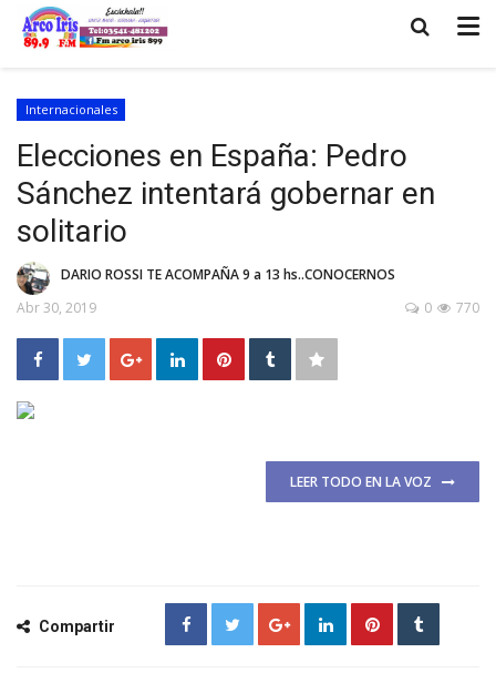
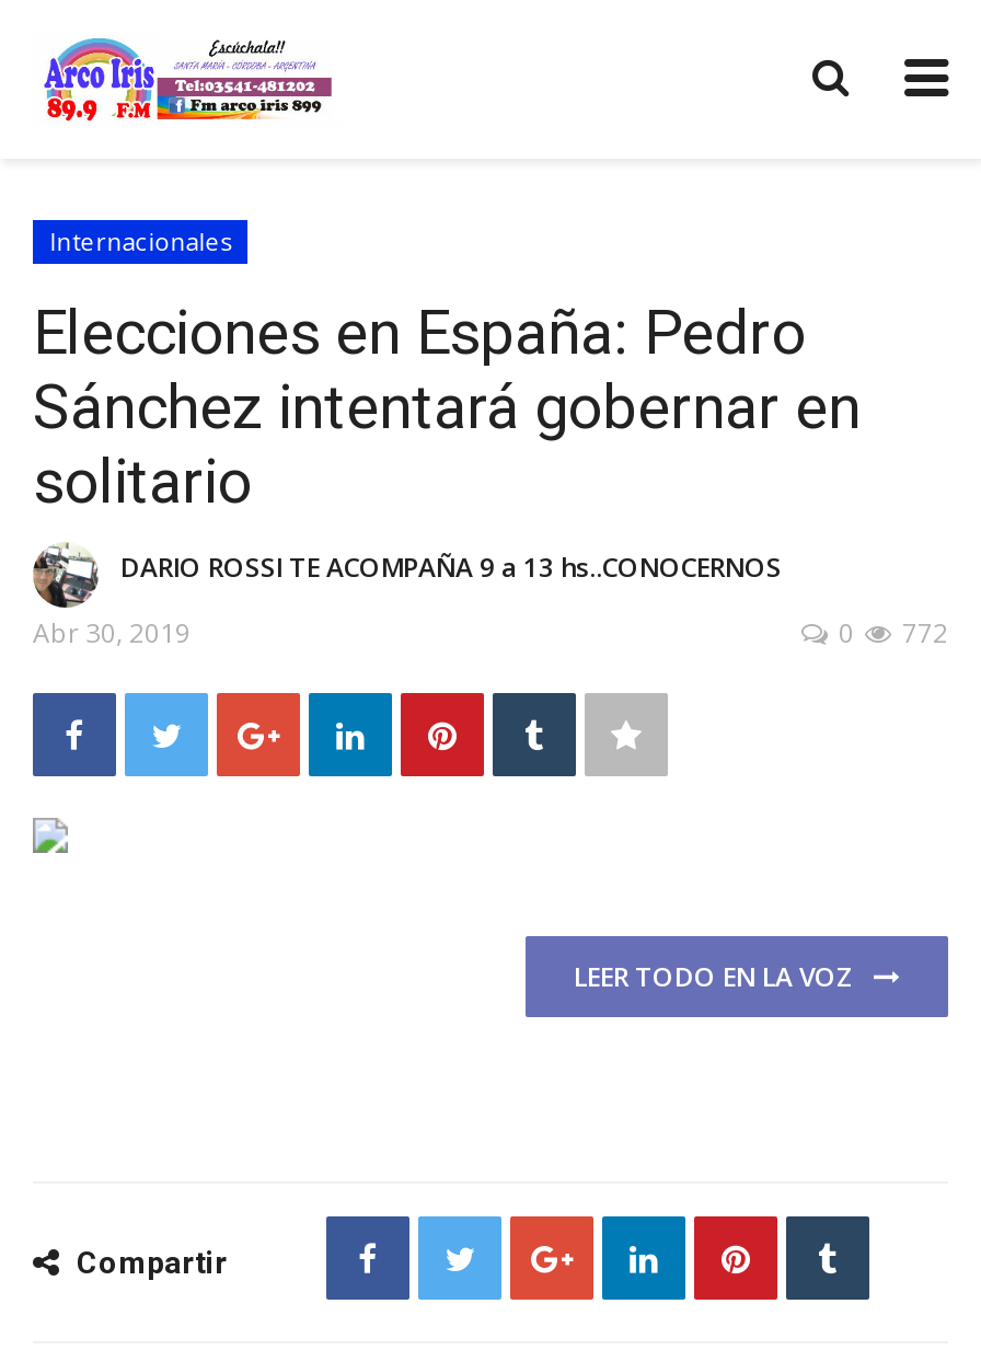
[424,298,479,317] 0 770 -> [839,614,948,651] 0 772

